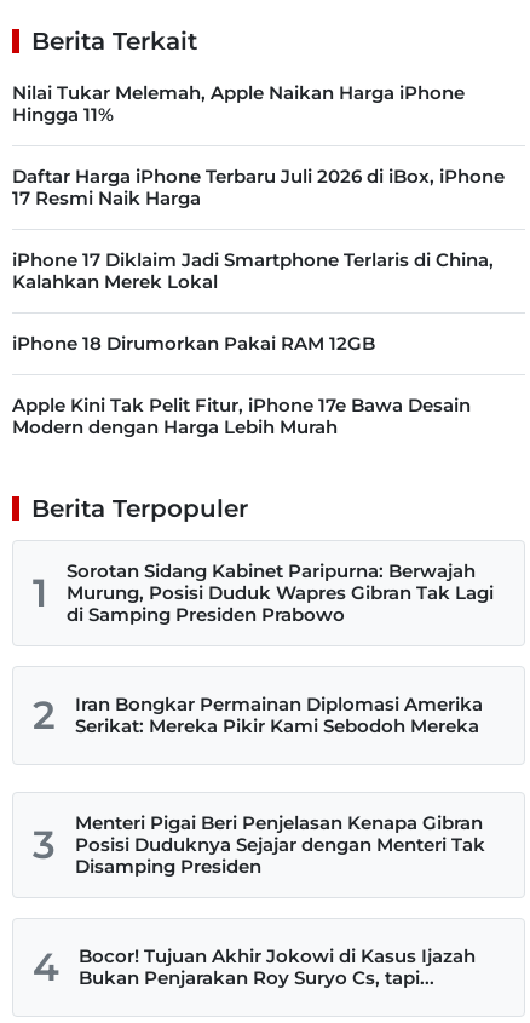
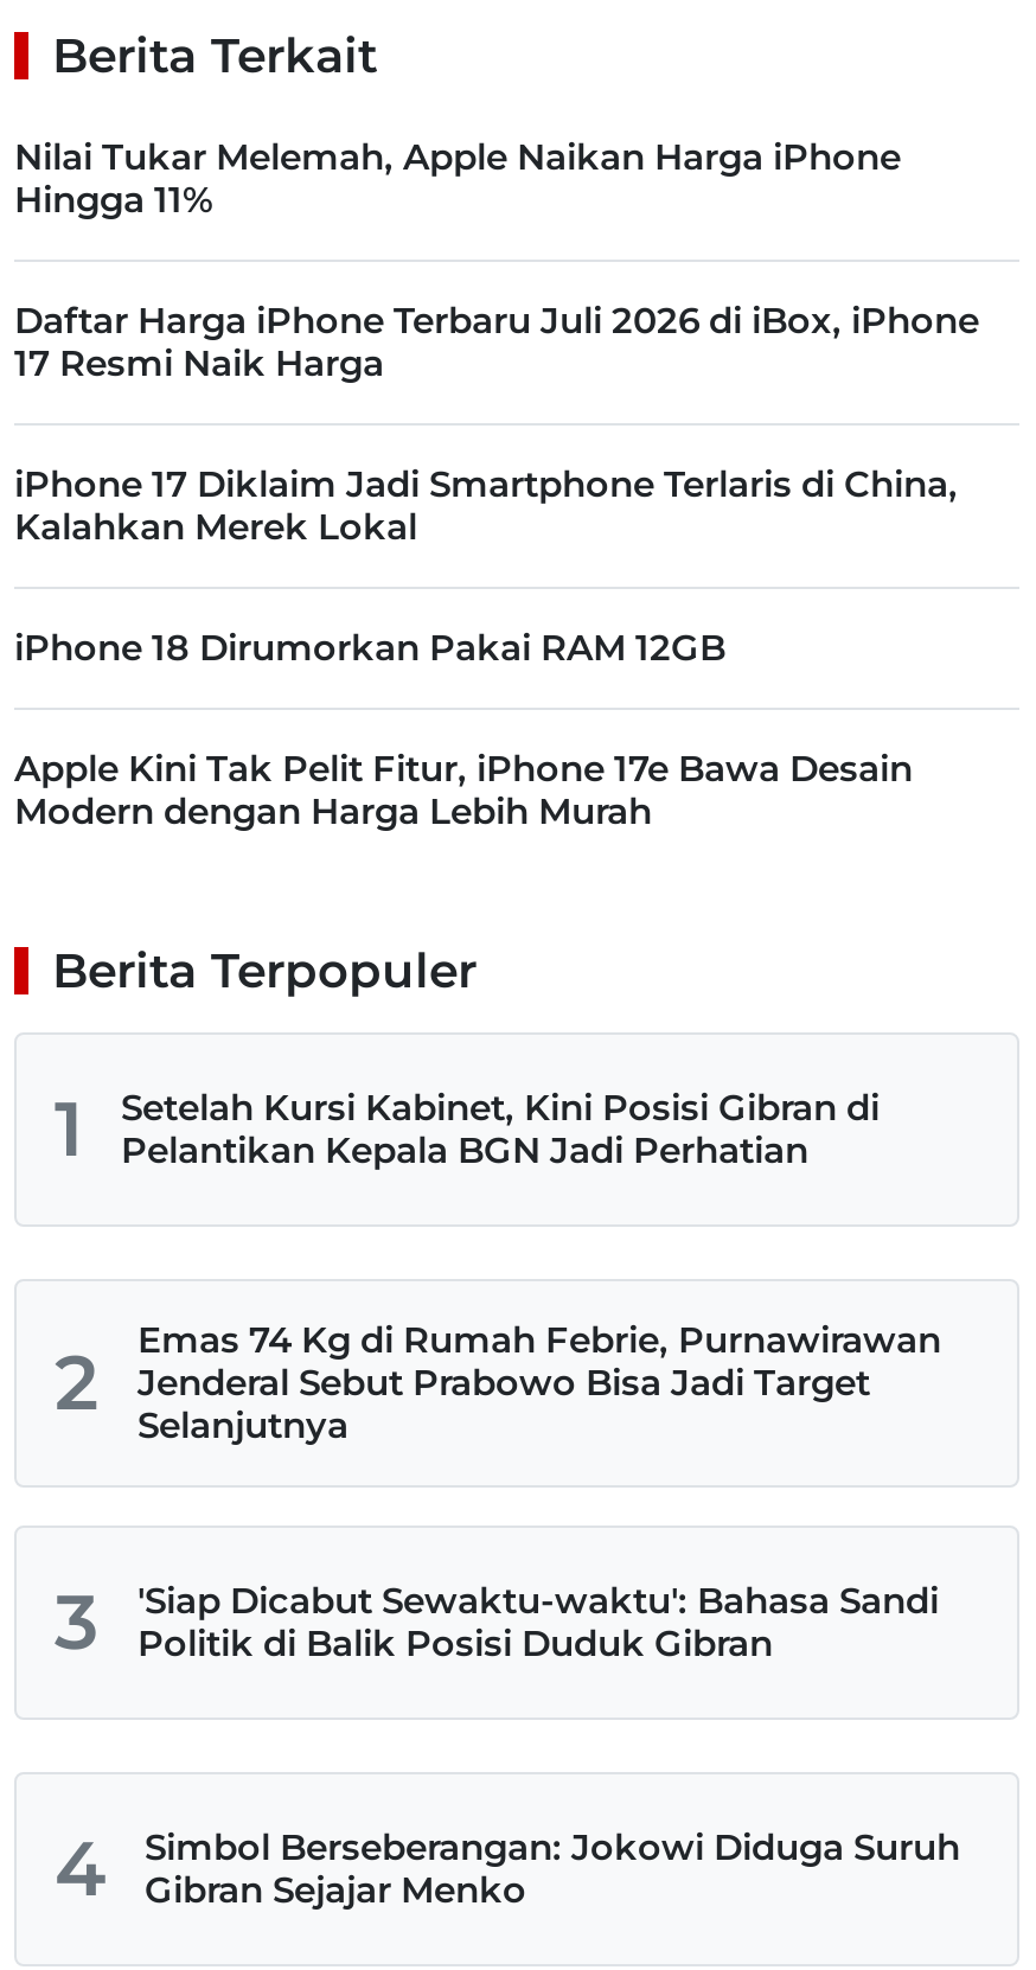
[67,559,494,626] Sorotan Sidang Kabinet Paripurna: Berwajah | Murung, Posisi Duduk Wapres Gibran Tak Lagi | di Samping Presiden Prabowo -> [121,1085,880,1172] Setelah Kursi Kabinet, Kini Posisi Gibran di | Pelantikan Kepala BGN Jadi Perhatian
[75,692,483,737] Iran Bongkar Permainan Diplomasi Amerika | Serikat: Mereka Pikir Kami Sebodoh Mereka -> [138,1317,941,1447] Emas 74 Kg di Rumah Febrie, Purnawirawan | Jenderal Sebut Prabowo Bisa Jadi Target | Selanjutnya
[75,811,485,878] Menteri Pigai Beri Penjelasan Kenapa Gibran | Posisi Duduknya Sejajar dengan Menteri Tak | Disamping Presiden -> [138,1578,939,1665] 'Siap Dicabut Sewaktu-waktu': Bahasa Sandi | Politik di Balik Posisi Duduk Gibran
[79,944,476,989] Bocor! Tujuan Akhir Jokowi di Kasus Ijazah | Bukan Penjarakan Roy Suryo Cs, tapi... -> [145,1824,960,1912] Simbol Berseberangan: Jokowi Diduga Suruh | Gibran Sejajar Menko

